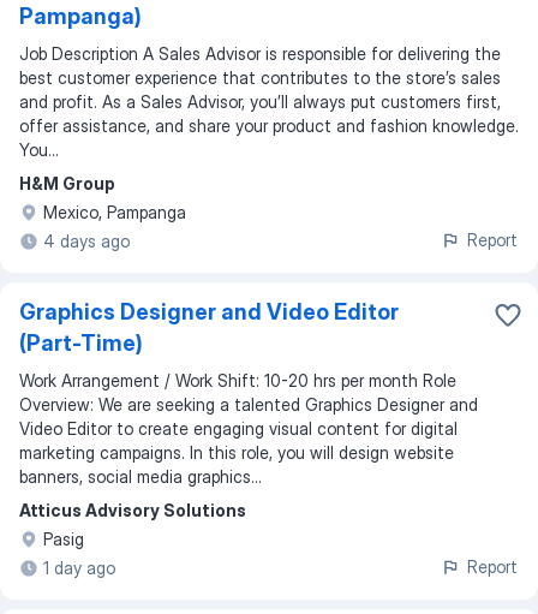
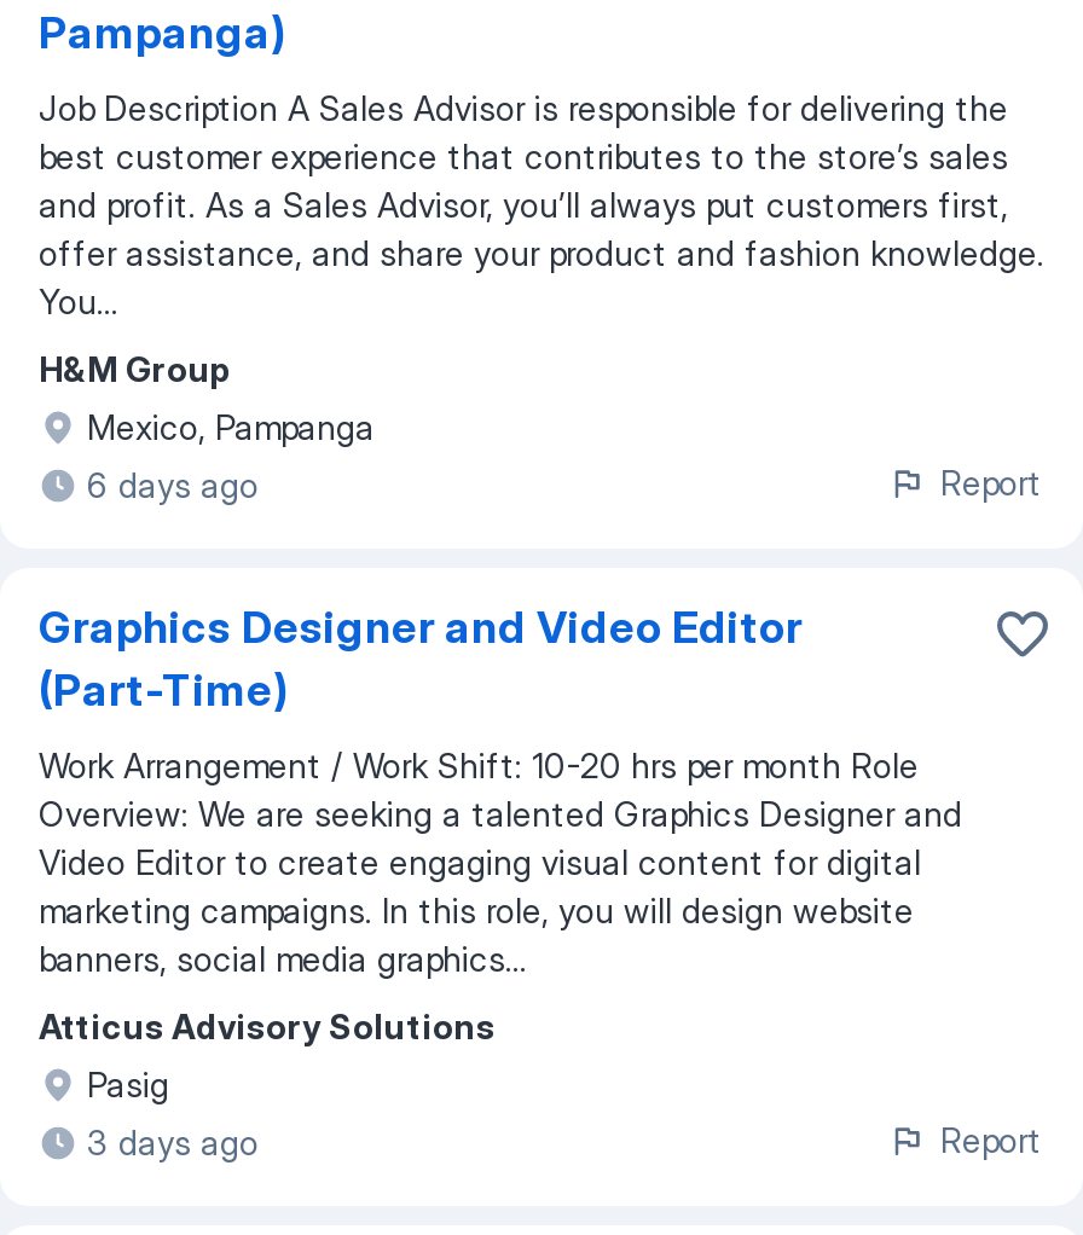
[43,231,130,251] 4 days ago -> [87,464,259,505] 6 days ago
[43,558,115,578] 1 day ago -> [87,1121,259,1162] 3 days ago

